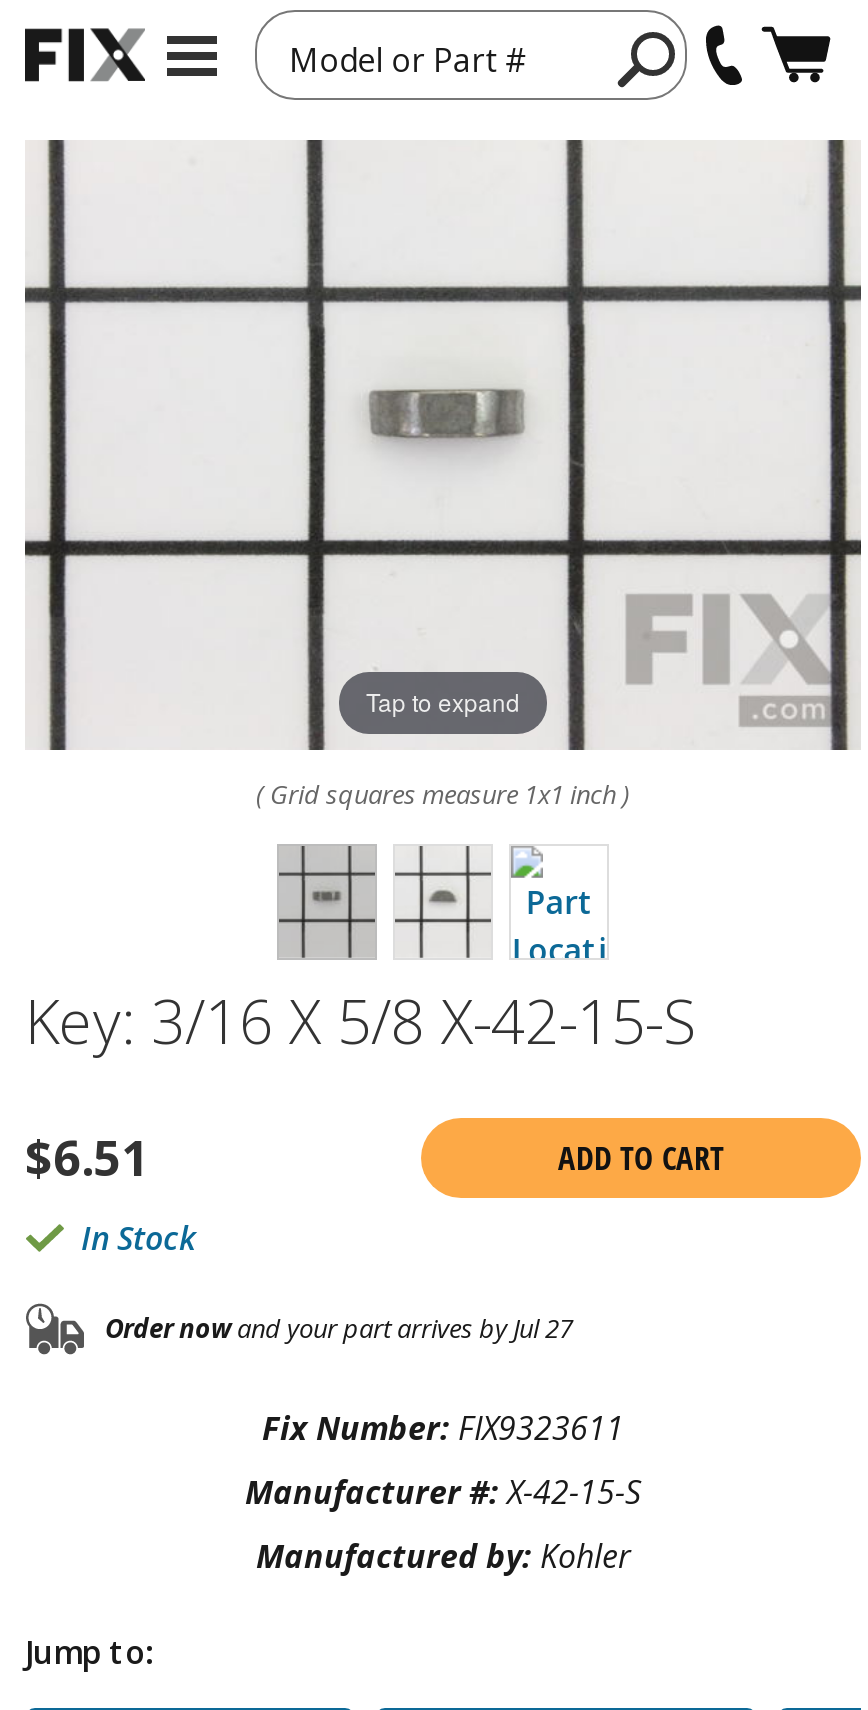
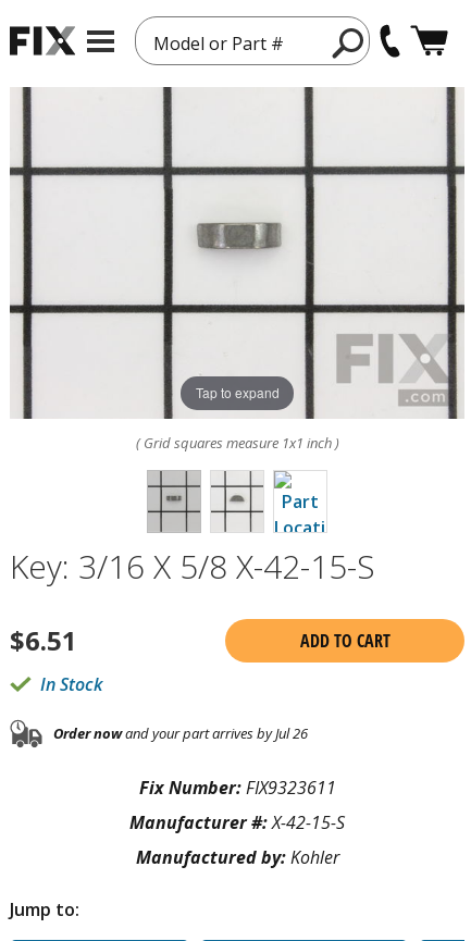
[105,1311,573,1347] Order nowand your part arrives by Jul 27 -> [53,724,308,743] Order nowand your part arrives by Jul 26

